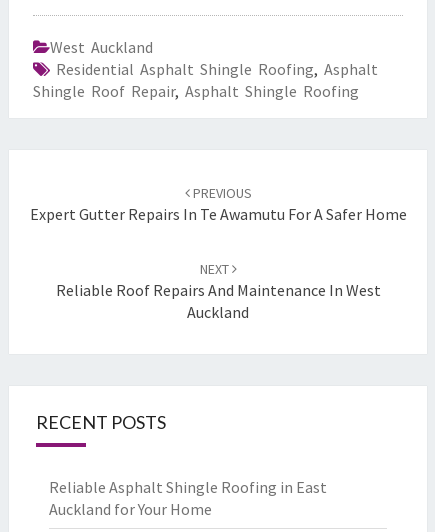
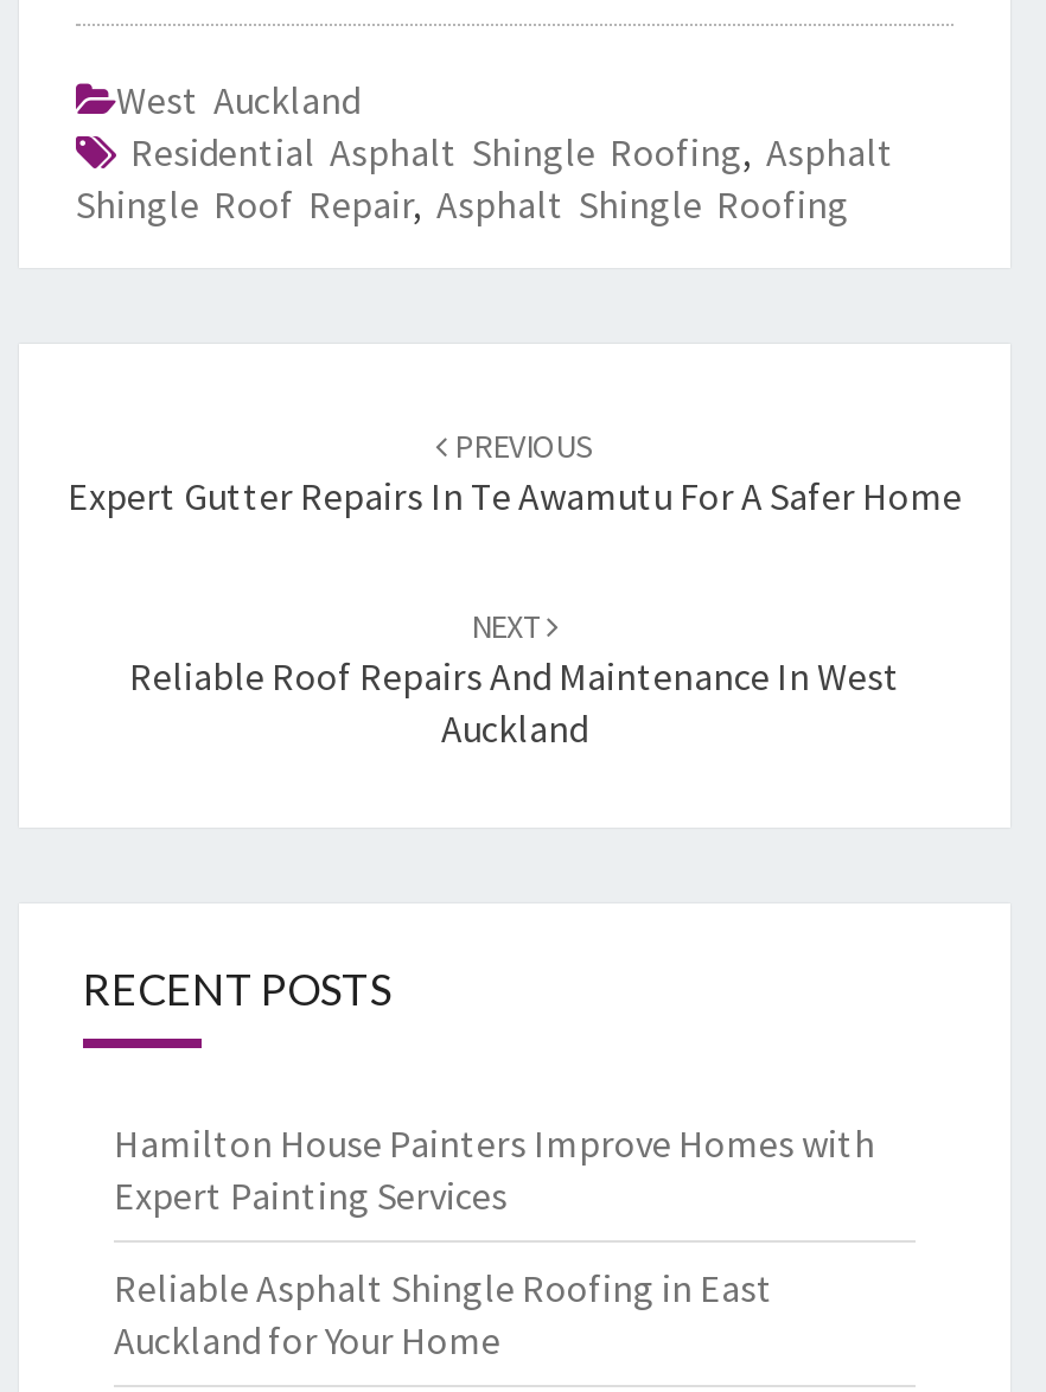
none -> [114,1119,875,1219] Hamilton House Painters Improve Homes with | Expert Painting Services

